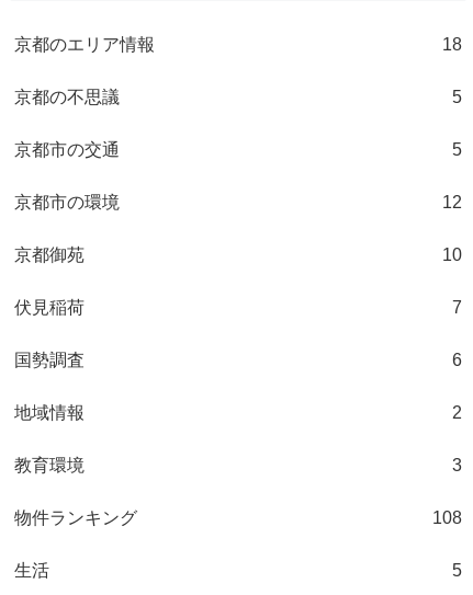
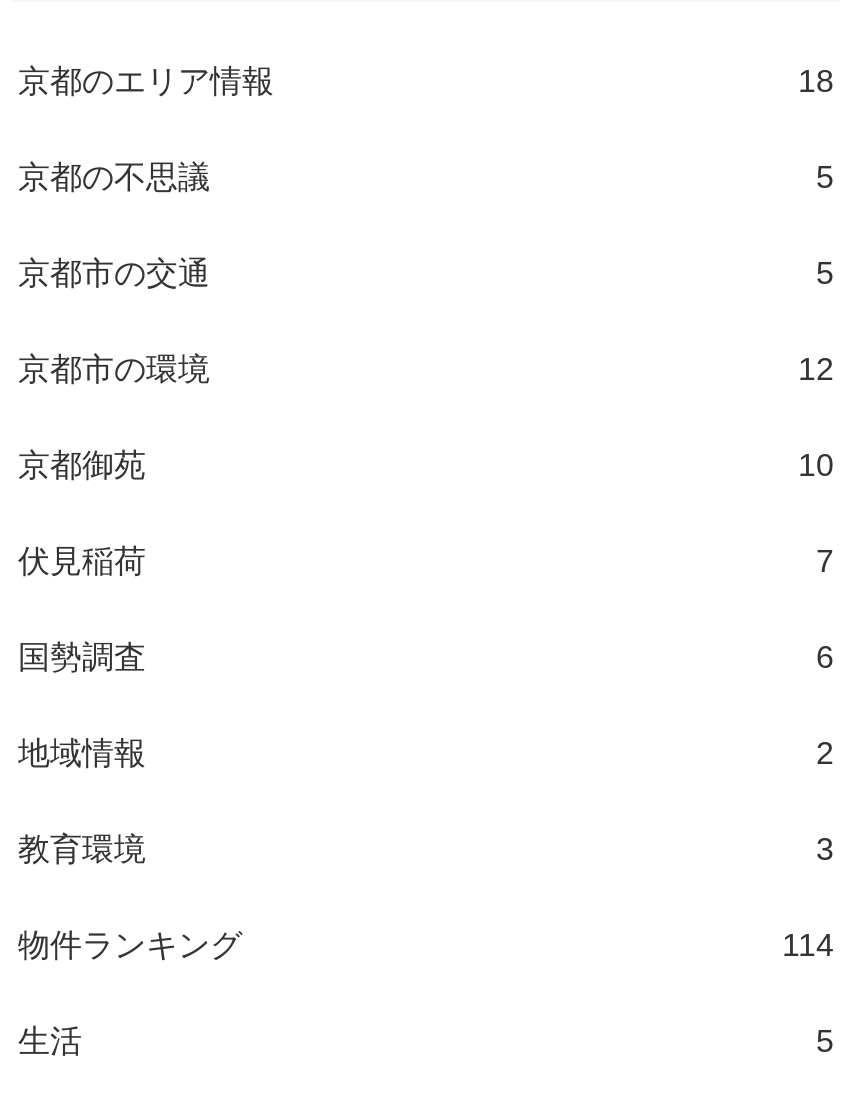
[432,508,462,527] 108 -> [782,928,834,962] 114

